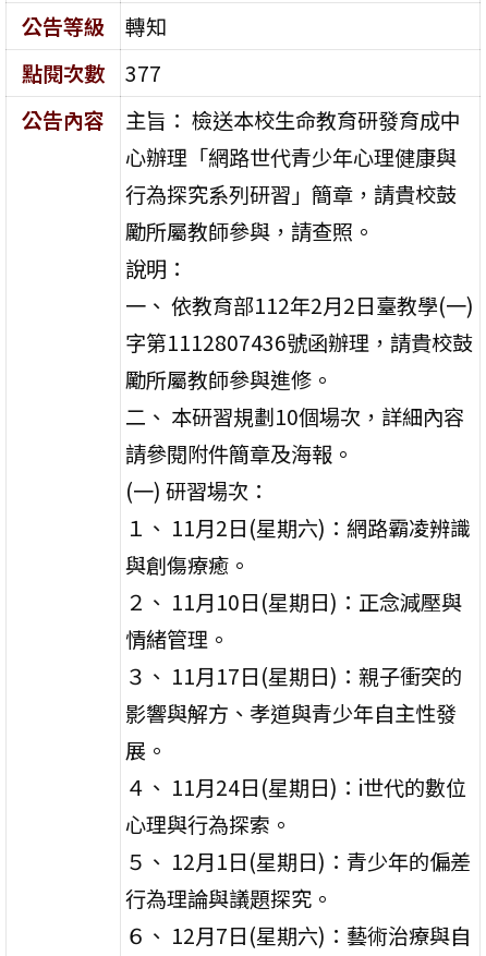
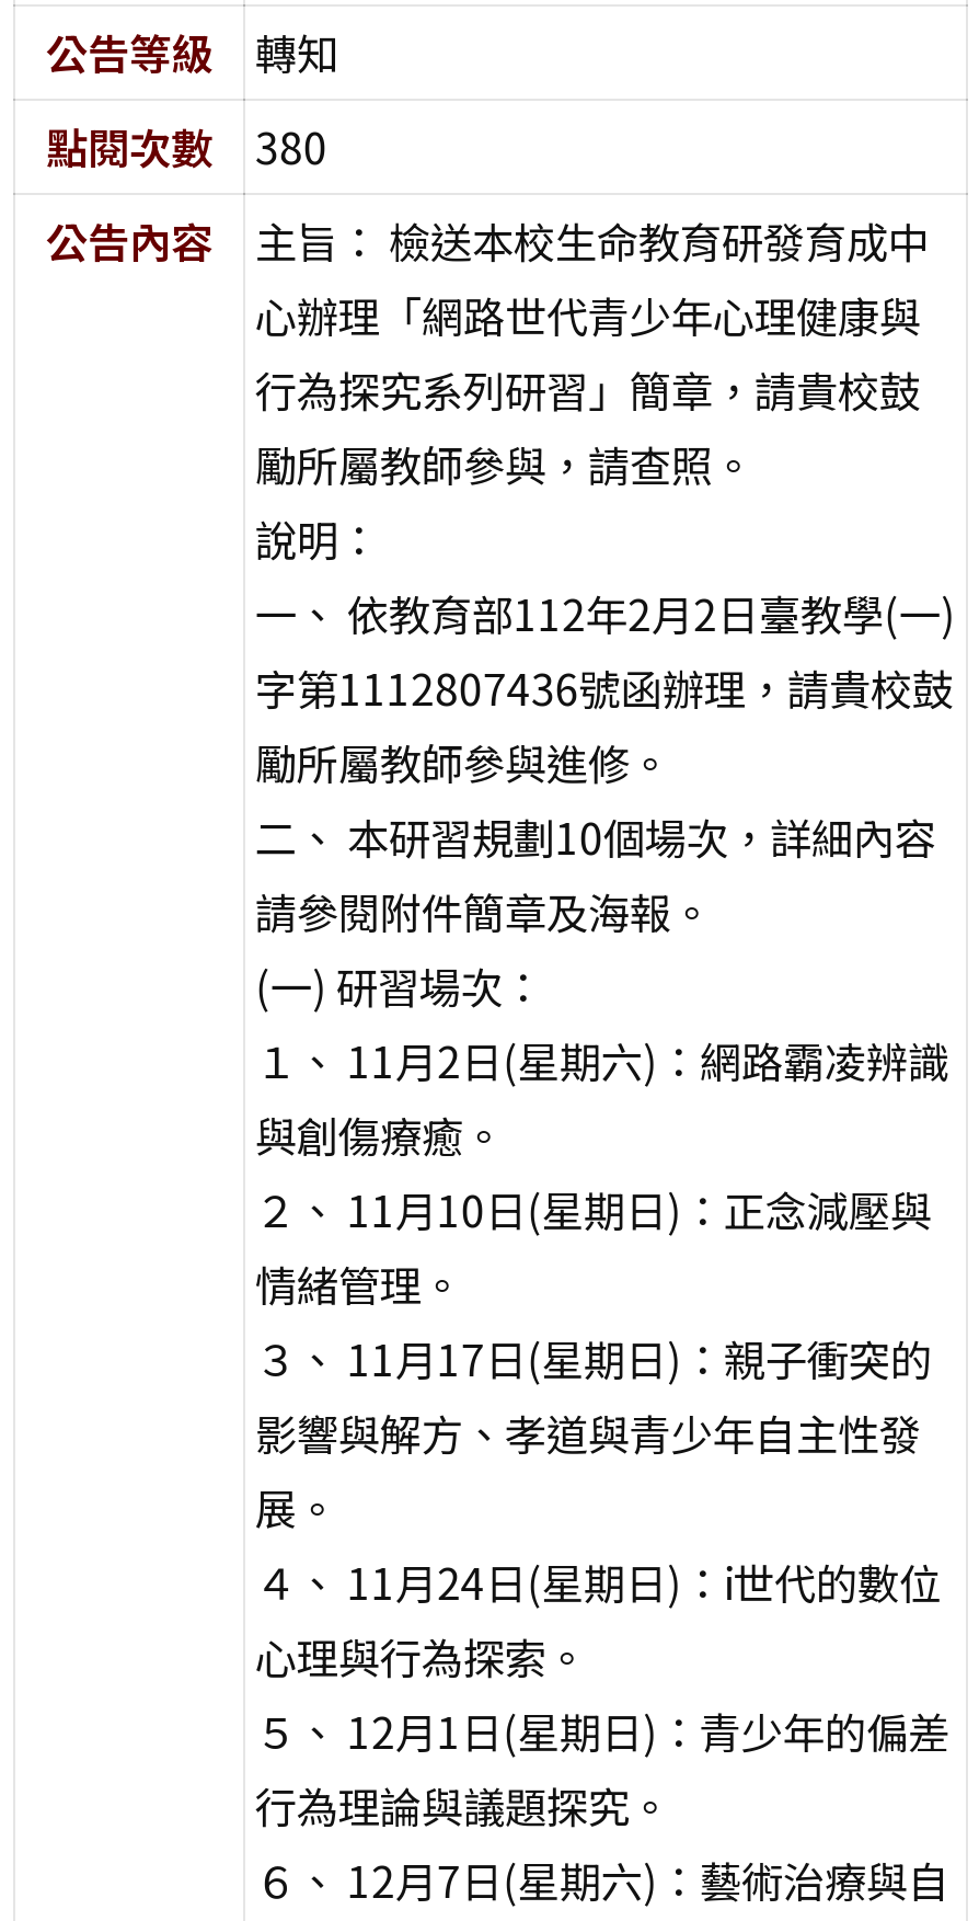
[22,58,162,88] 點閱次數 377 -> [46,116,327,178] 點閱次數 380

